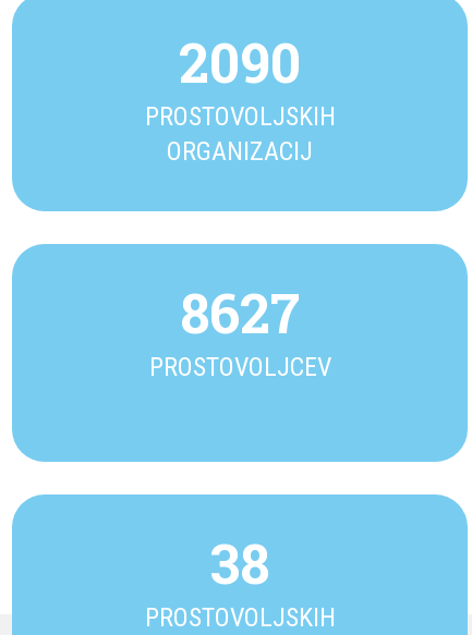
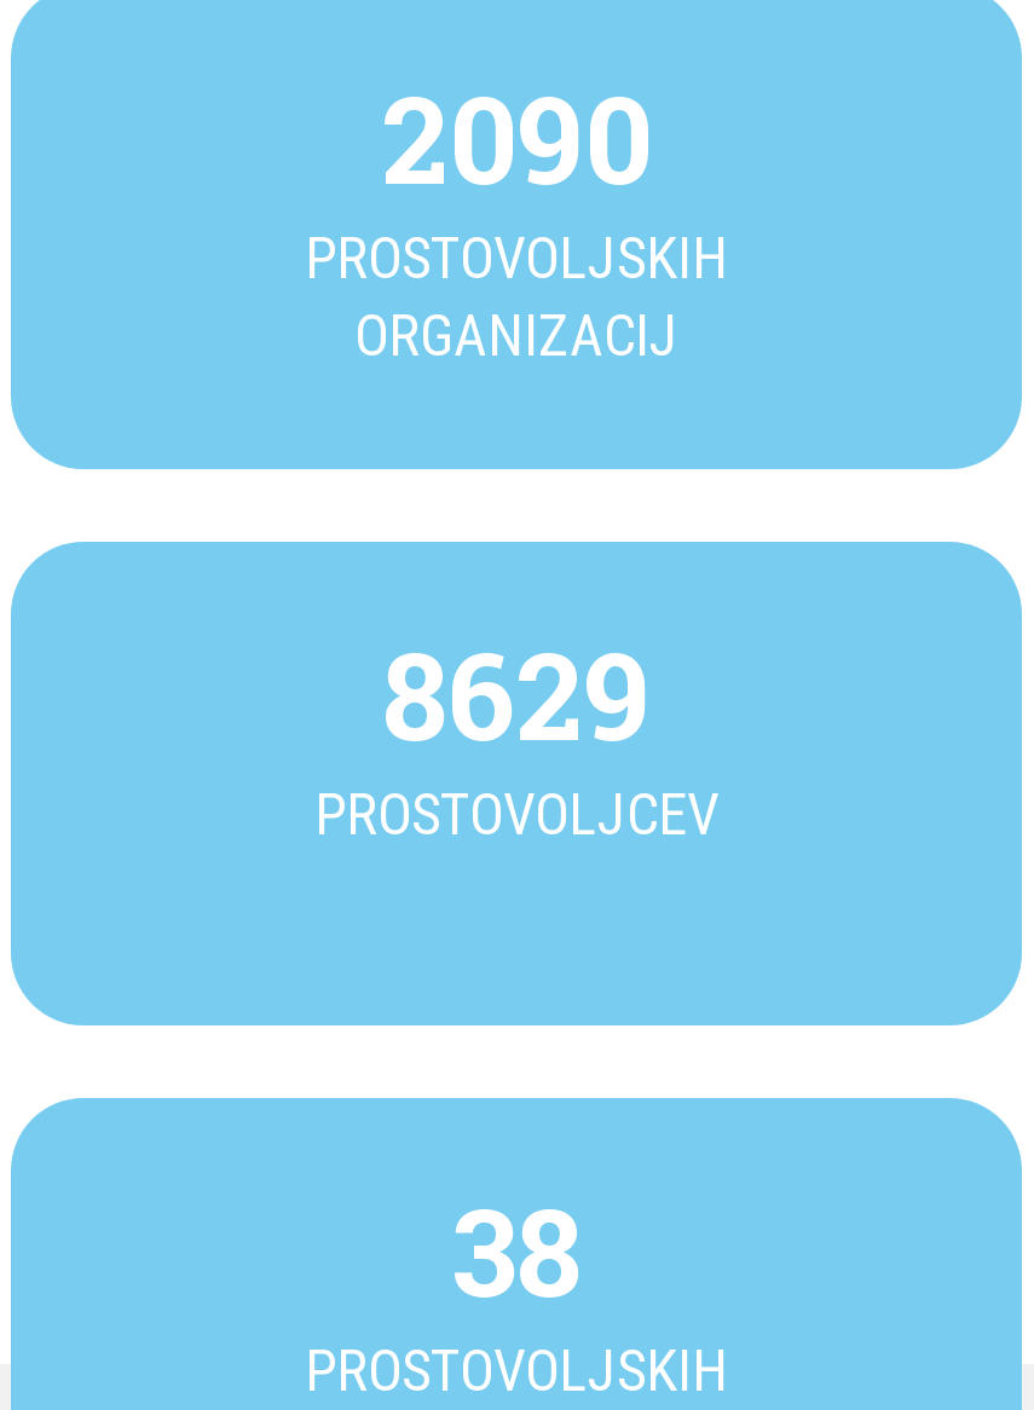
[180,277,300,349] 8627 -> [382,615,651,774] 8629

